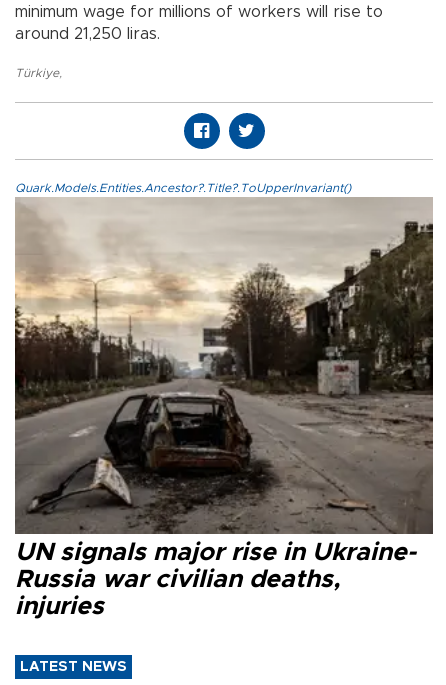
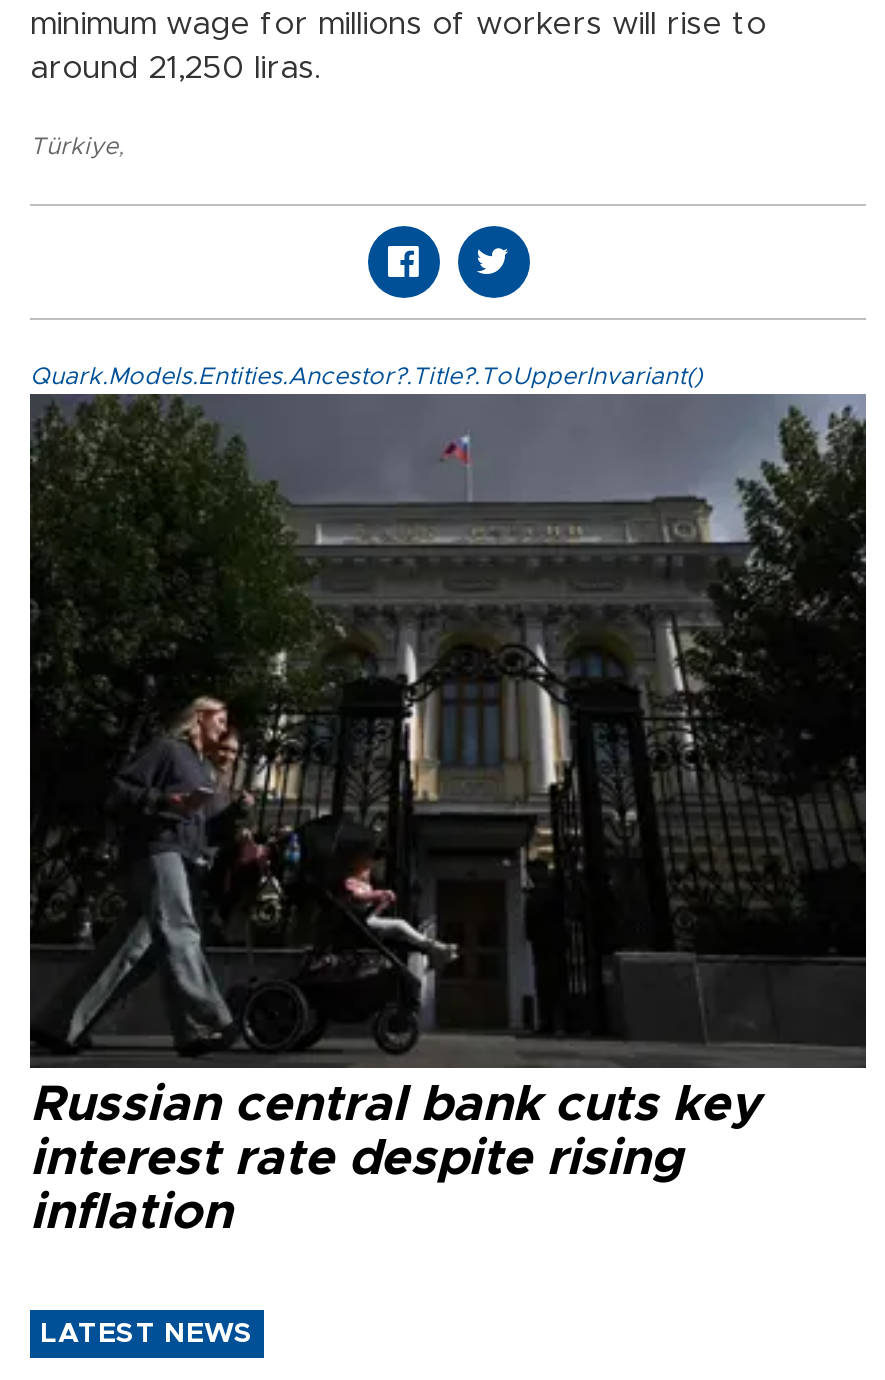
[14,197,434,619] [image] | UN signals major rise in Ukraine- | Russia war civilian deaths, | injuries -> [28,394,868,1239] [image] | Russian central bank cuts key | interest rate despite rising | inflation

